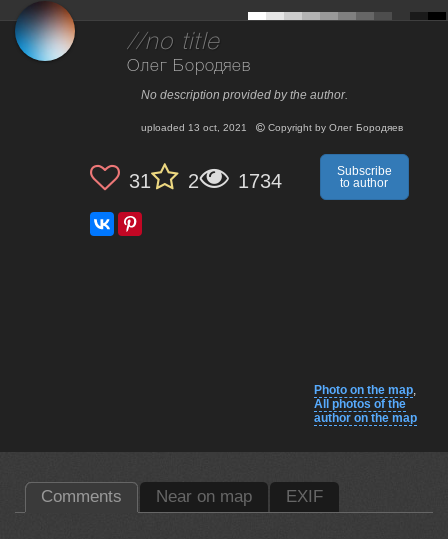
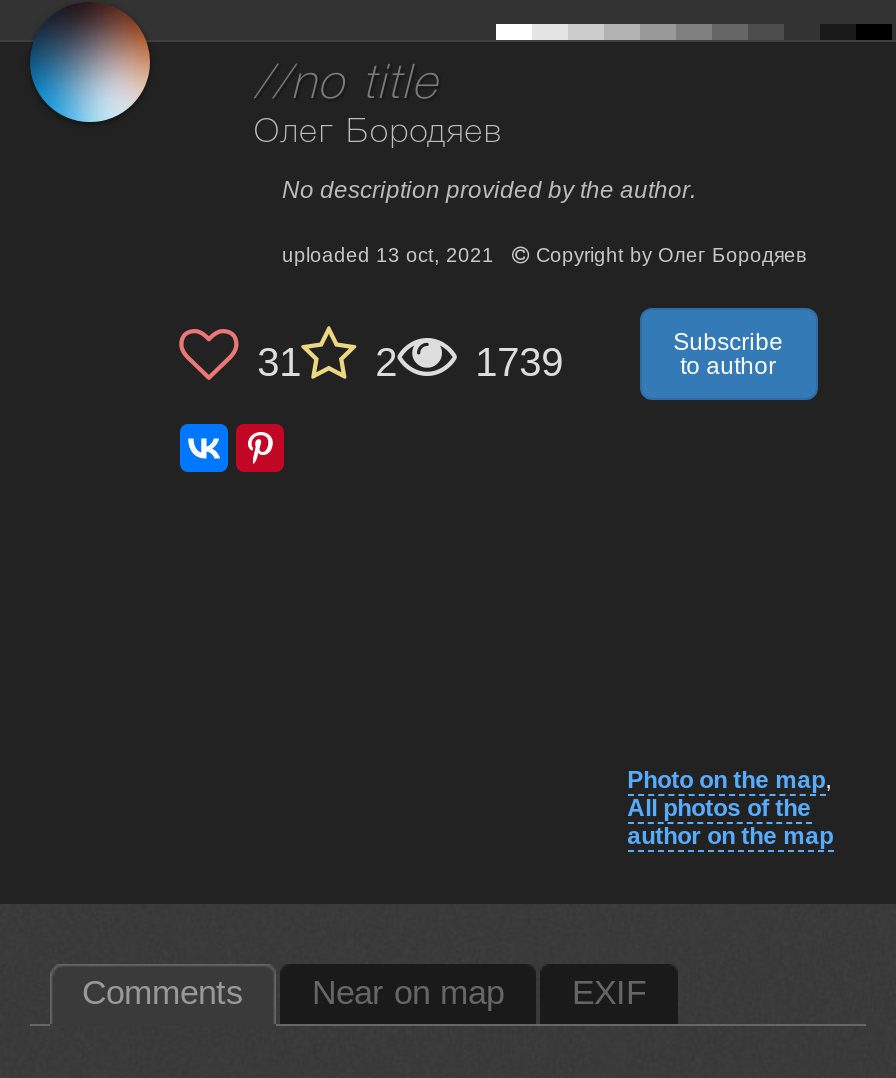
[129,170,282,192] 31 2 1734 -> [257,340,563,384] 31 2 1739

